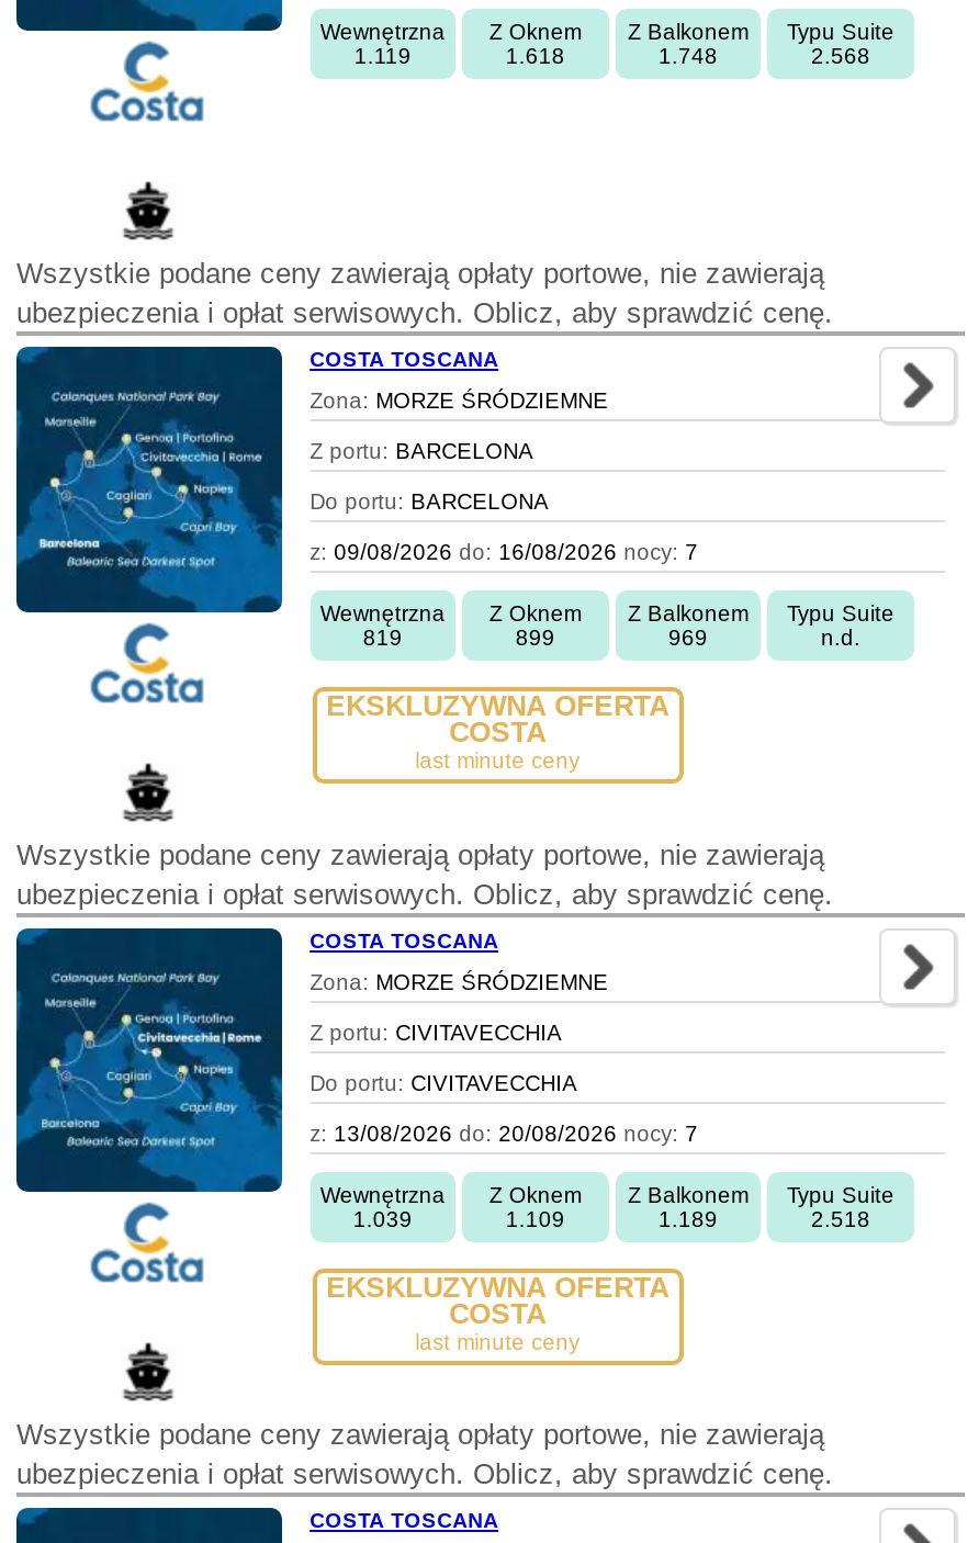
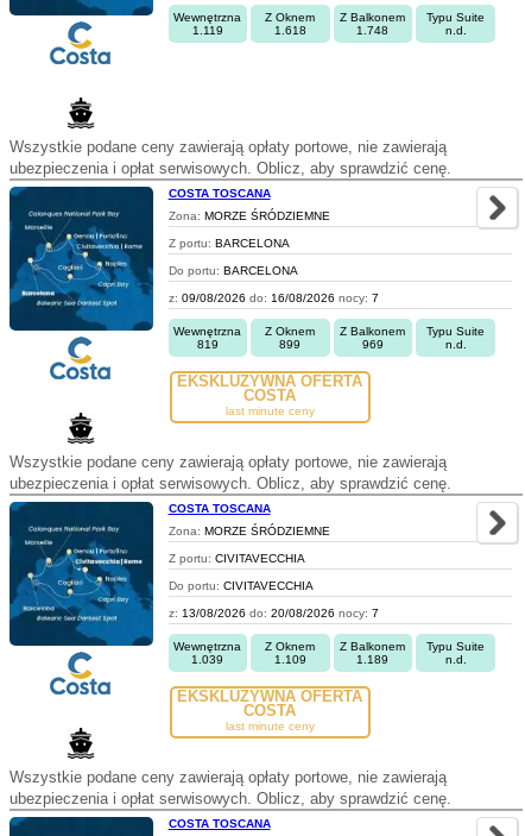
[811,43,870,67] 2.568 -> [445,23,466,36] n.d.
[811,1206,870,1230] 2.518 -> [445,653,466,666] n.d.

